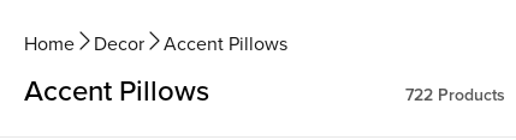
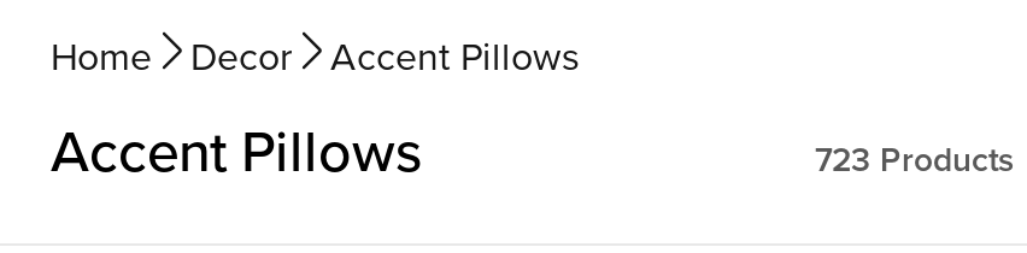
[405,85,505,105] 722 Products -> [815,140,1015,181] 723 Products

